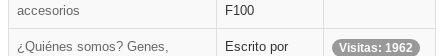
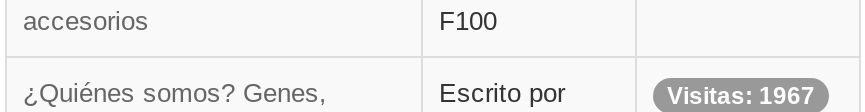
[339,41,413,55] Visitas: 1962 -> [667,81,815,109] Visitas: 1967

